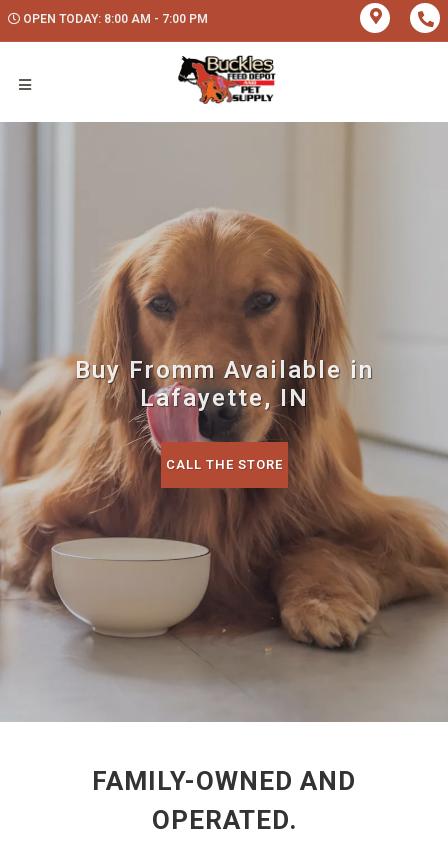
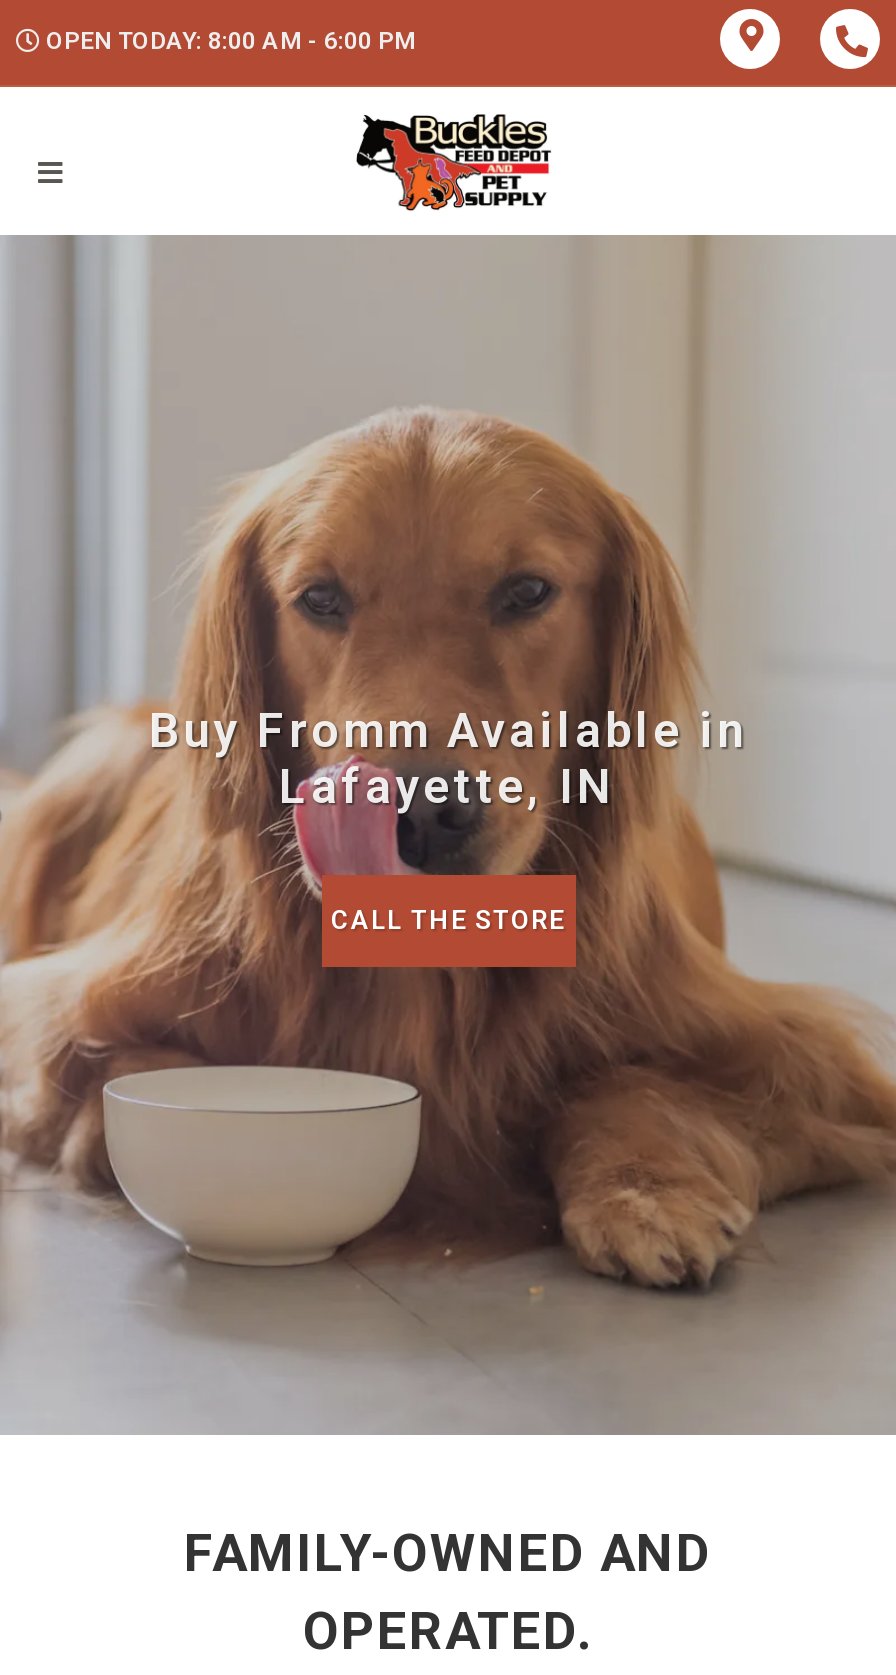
[23,12,208,26] OPEN TODAY: 8:00 AM - 7:00 PM -> [46,27,416,55] OPEN TODAY: 8:00 AM - 6:00 PM

